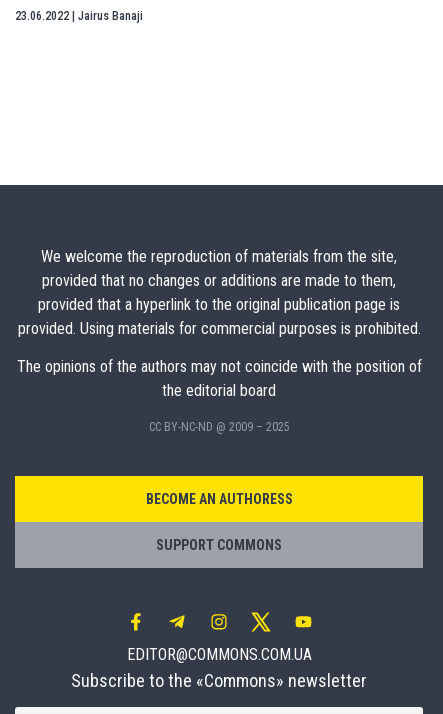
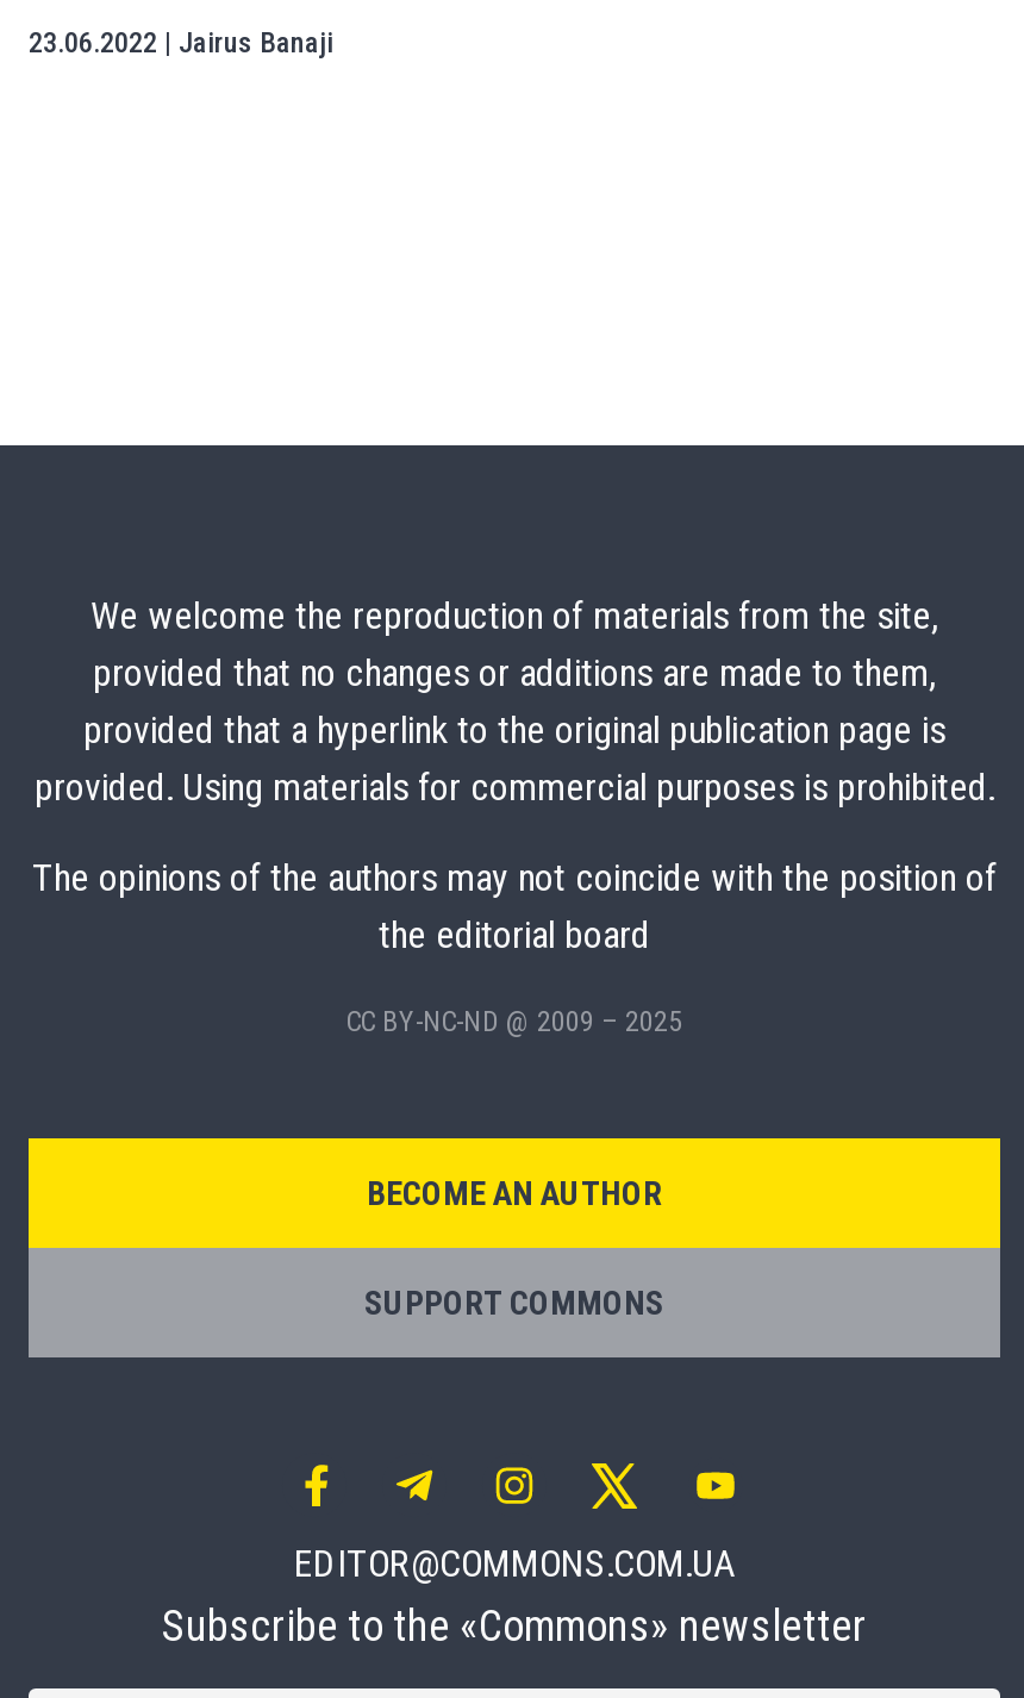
[145,491,292,507] BECOME AN AUTHORESS -> [367,1174,662,1212] BECOME AN AUTHOR

